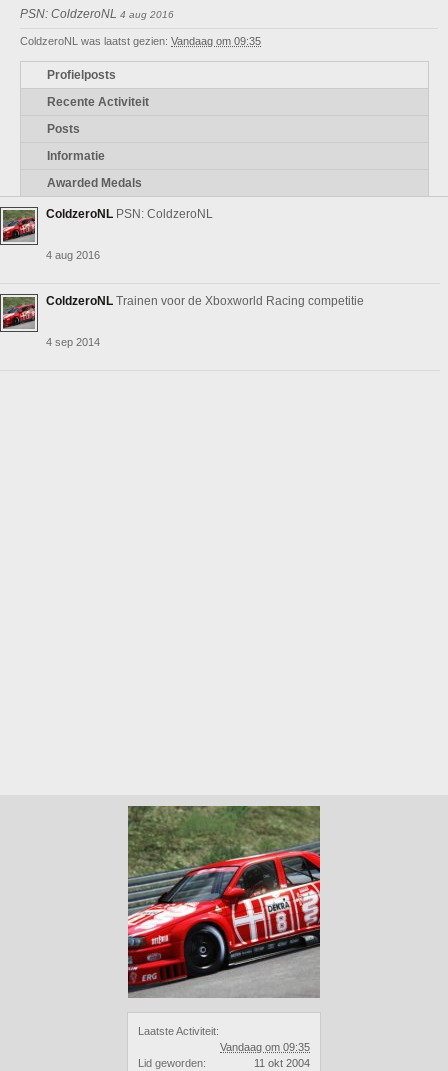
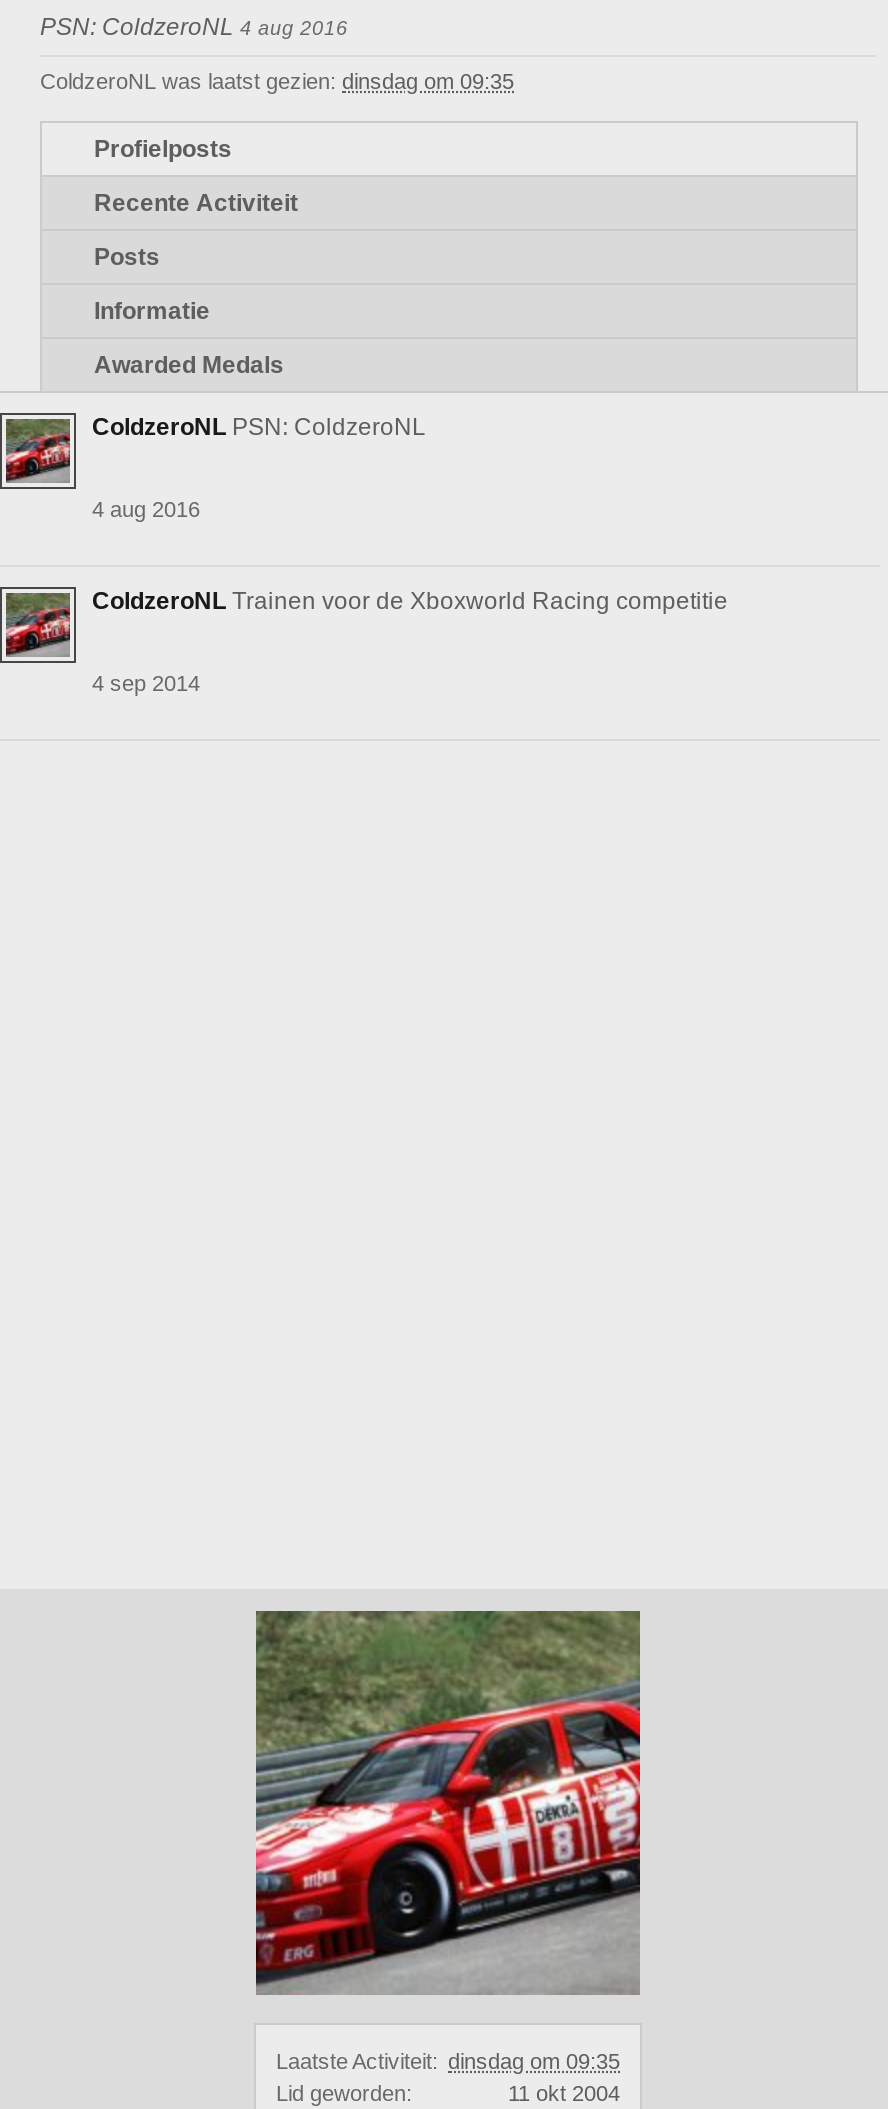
[20,35,261,47] ColdzeroNL was laatst gezien: Vandaag om 09:35 -> [40,69,514,93] ColdzeroNL was laatst gezien: dinsdag om 09:35
[138,1025,310,1053] Laatste Activiteit: | Vandaag om 09:35 -> [276,2049,620,2073] Laatste Activiteit: dinsdag om 09:35

